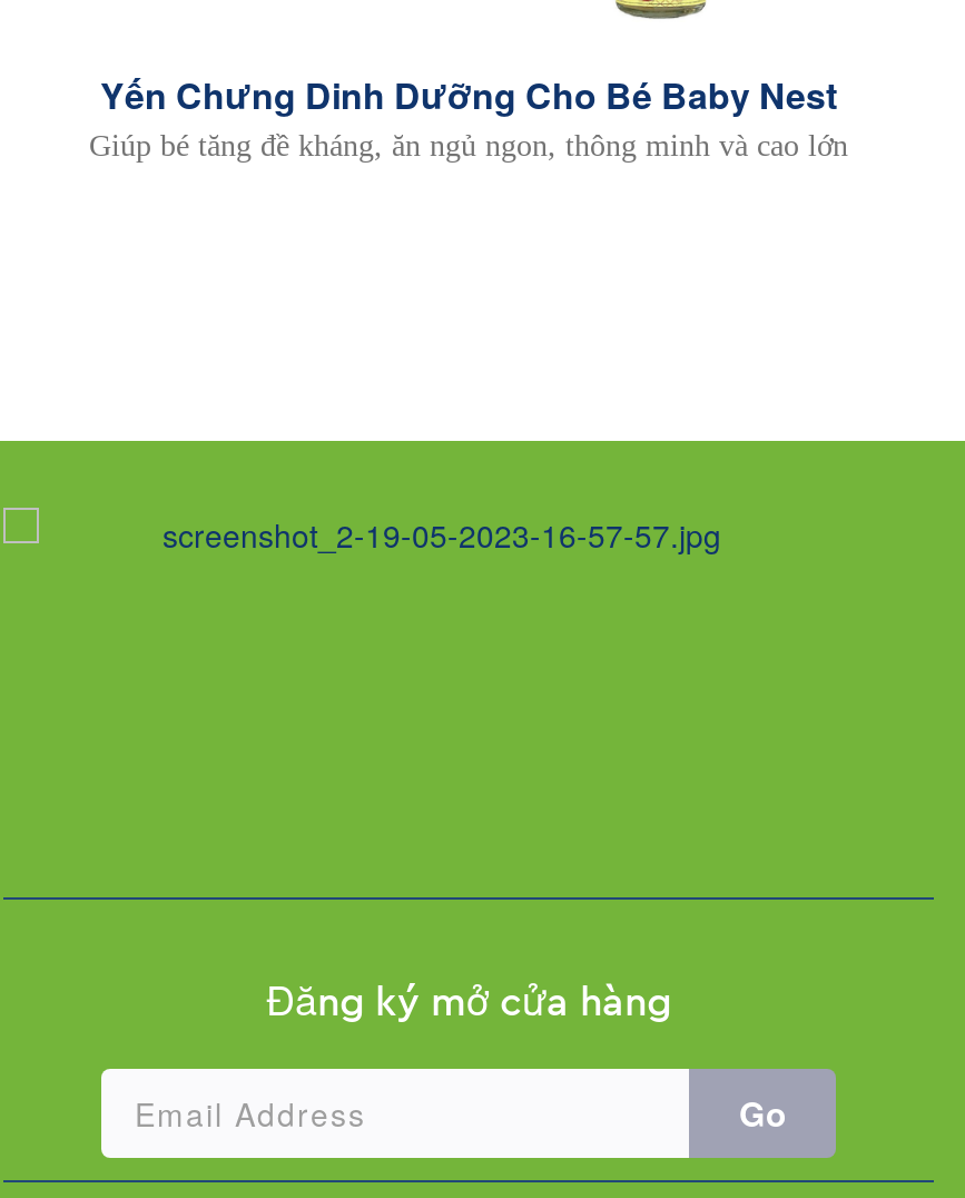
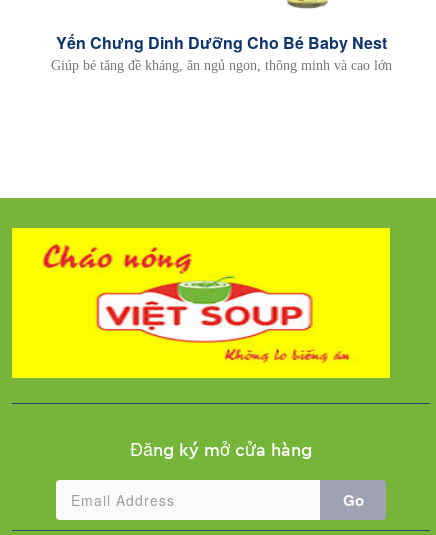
none -> [11,227,391,379] [image]

